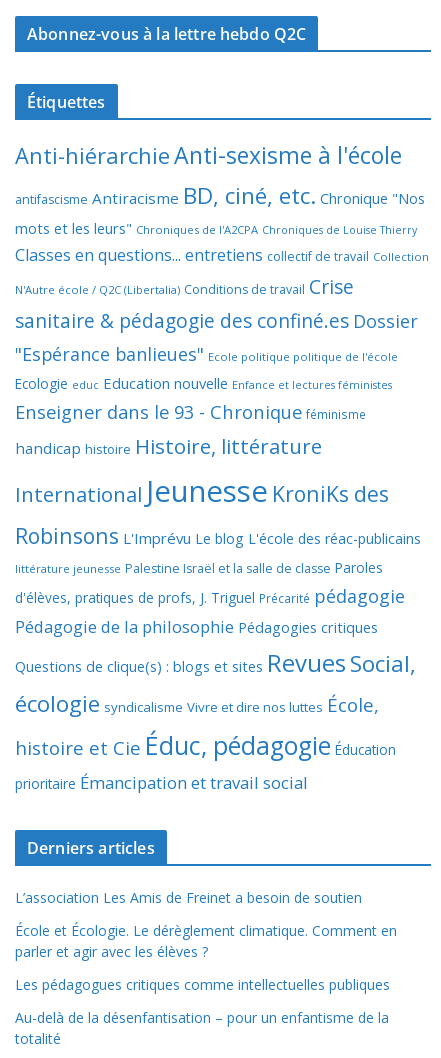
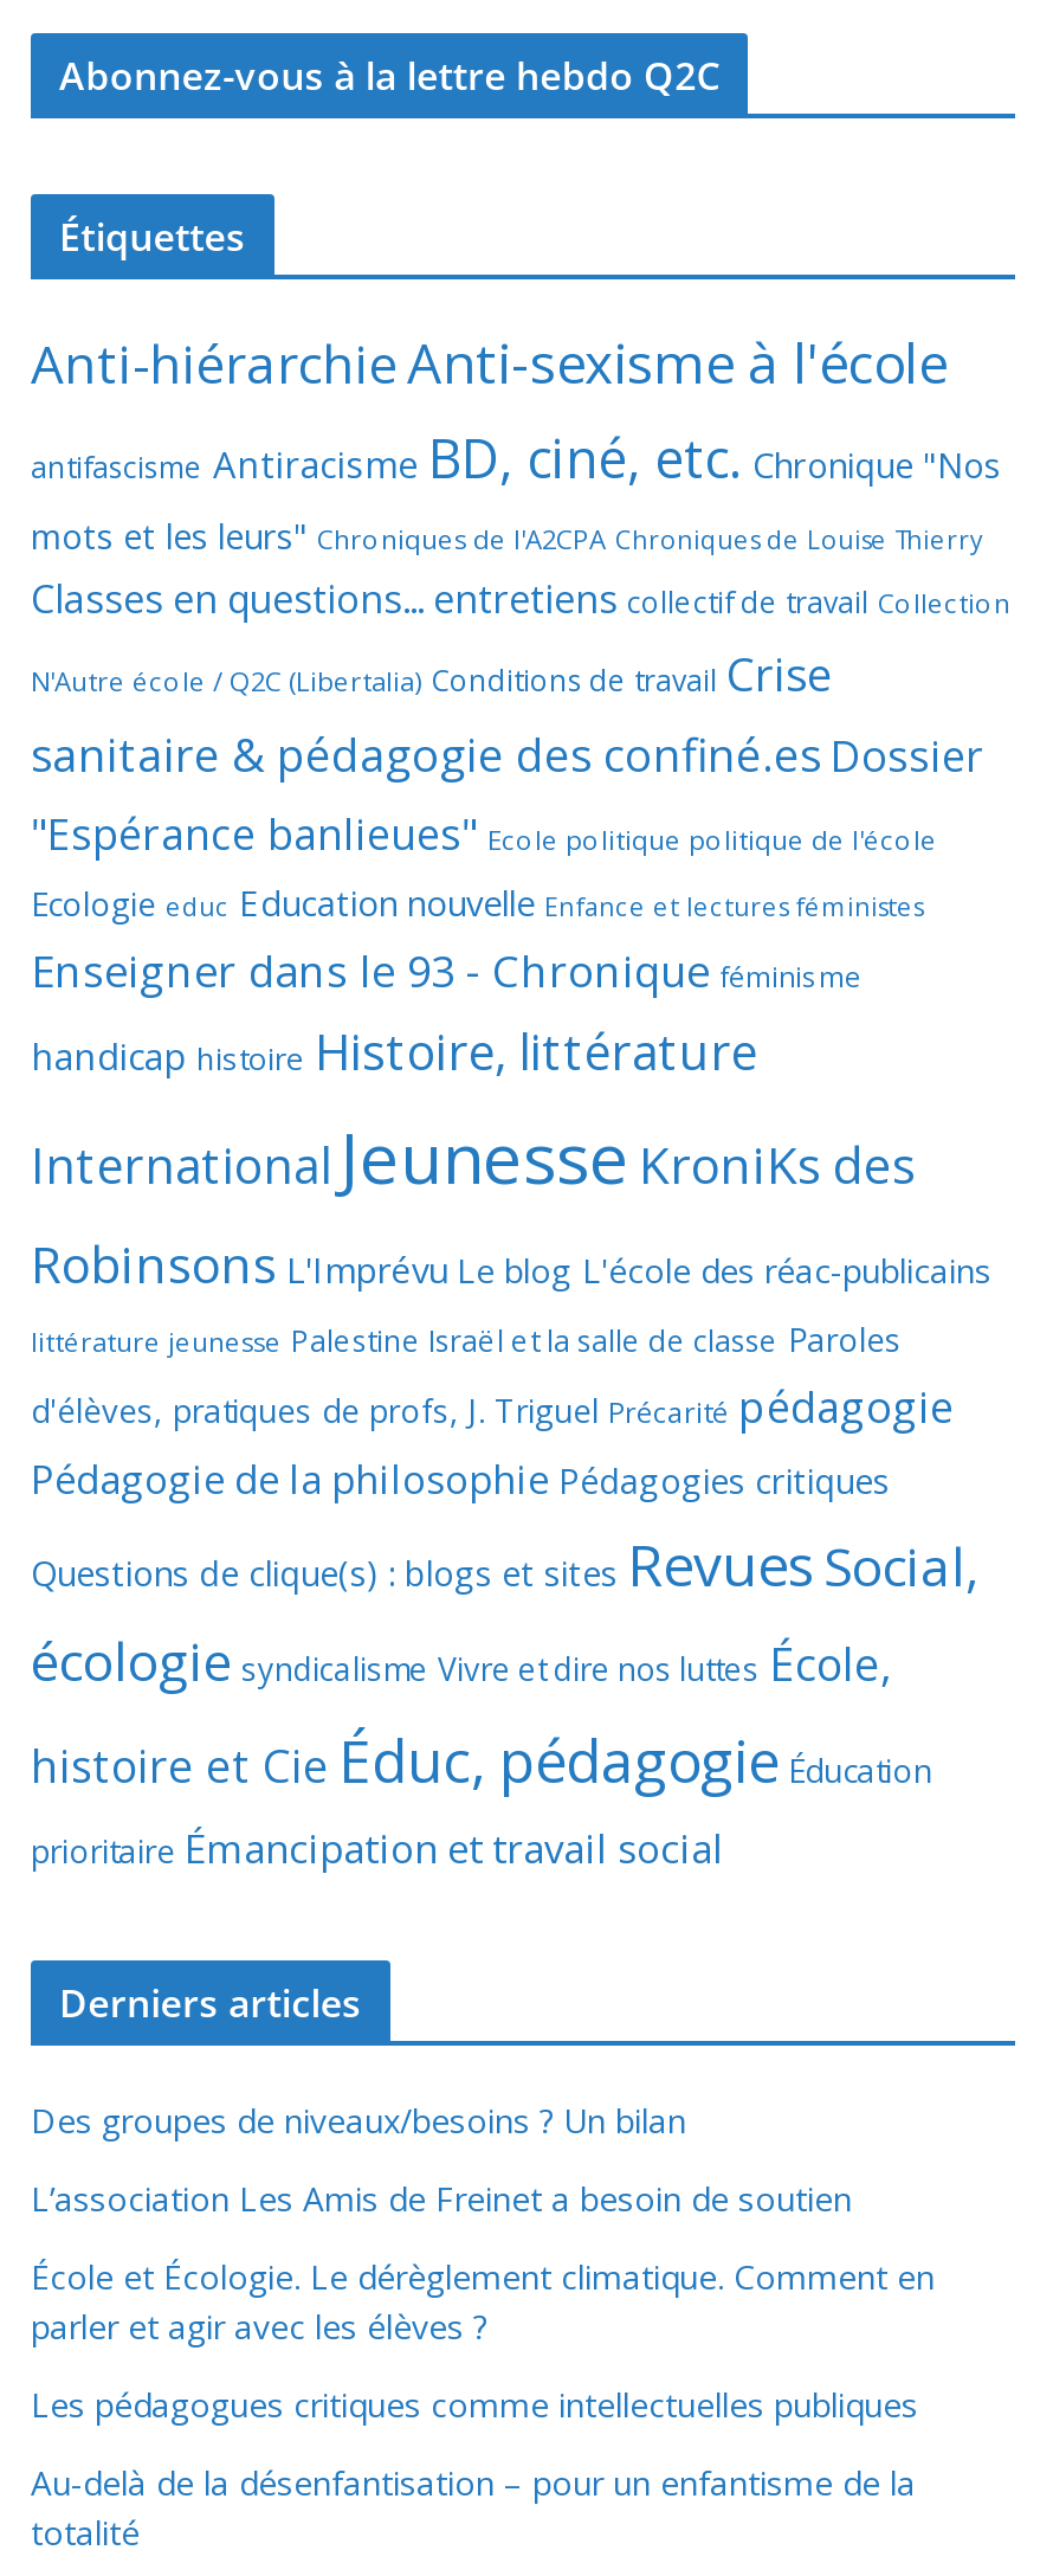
none -> [31,2097,686,2142] Des groupes de niveaux/besoins ? Un bilan

